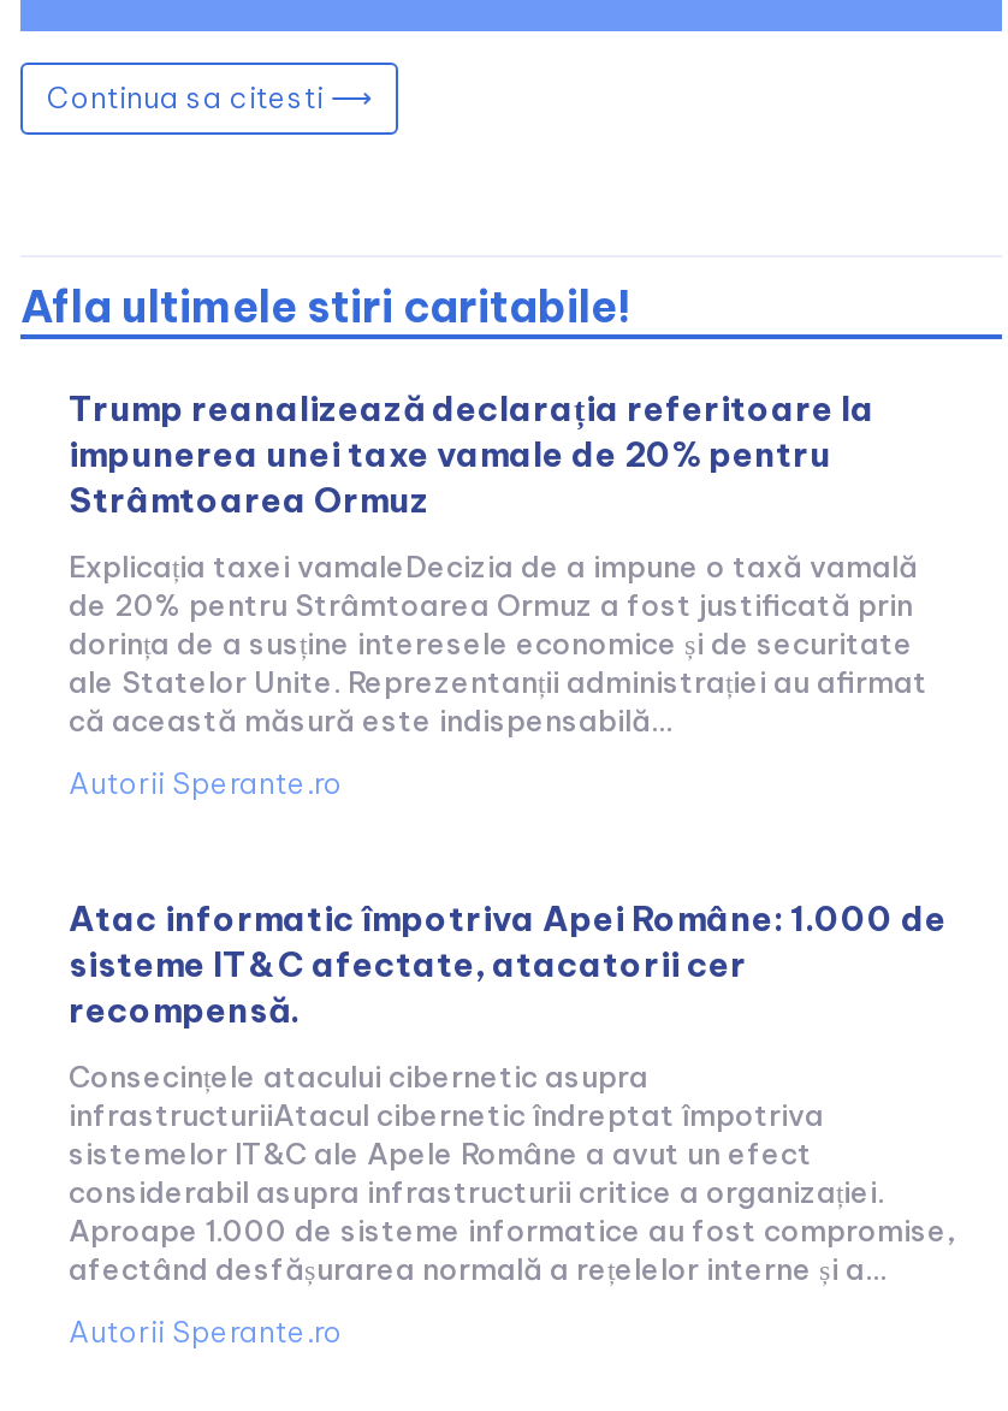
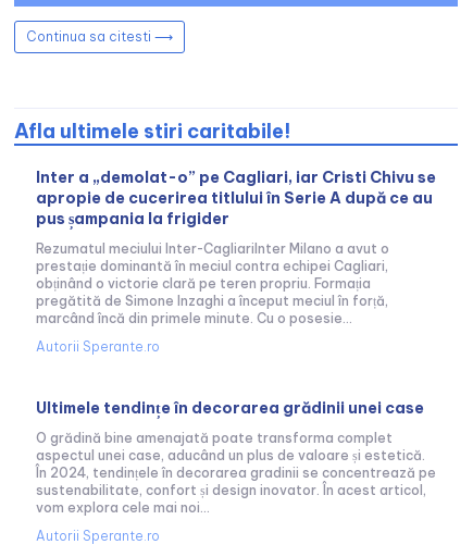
[69,386,874,521] Trump reanalizează declarația referitoare la | impunerea unei taxe vamale de 20% pentru | Strâmtoarea Ormuz -> [36,167,436,228] Inter a „demolat-o” pe Cagliari, iar Cristi Chivu se | apropie de cucerirea titlului în Serie A după ce au | pus șampania la frigider
[69,547,927,737] Explicația taxei vamaleDecizia de a impune o taxă vamală | de 20% pentru Strâmtoarea Ormuz a fost justificată prin | dorința de a susține interesele economice și de securitate | ale Statelor Unite. Reprezentanții administrației au afirmat | că această măsură este indispensabilă... -> [36,240,389,326] Rezumatul meciului Inter-CagliariInter Milano a avut o | prestație dominantă în meciul contra echipei Cagliari, | obținând o victorie clară pe teren propriu. Formația | pregătită de Simone Inzaghi a început meciul în forță, | marcând încă din primele minute. Cu o posesie...
[69,896,947,1031] Atac informatic împotriva Apei Române: 1.000 de | sisteme IT&C afectate, atacatorii cer | recompensă. -> [36,398,424,417] Ultimele tendințe în decorarea grădinii unei case
[69,1057,954,1286] Consecințele atacului cibernetic asupra | infrastructuriiAtacul cibernetic îndreptat împotriva | sistemelor IT&C ale Apele Române a avut un efect | considerabil asupra infrastructurii critice a organizației. | Aproape 1.000 de sisteme informatice au fost compromise, | afectând desfășurarea normală a rețelelor interne și a... -> [36,429,436,515] O grădină bine amenajată poate transforma complet | aspectul unei case, aducând un plus de valoare și estetică. | În 2024, tendințele în decorarea gradinii se concentrează pe | sustenabilitate, confort și design inovator. În acest articol, | vom explora cele mai noi...

